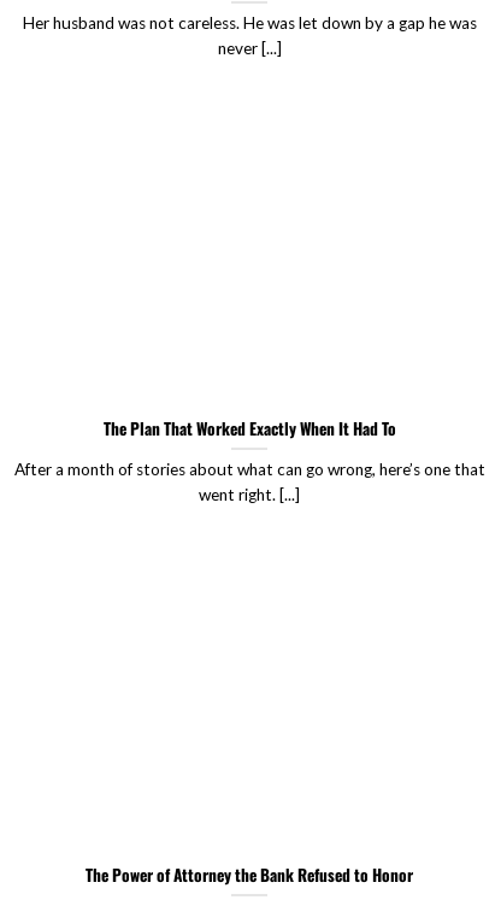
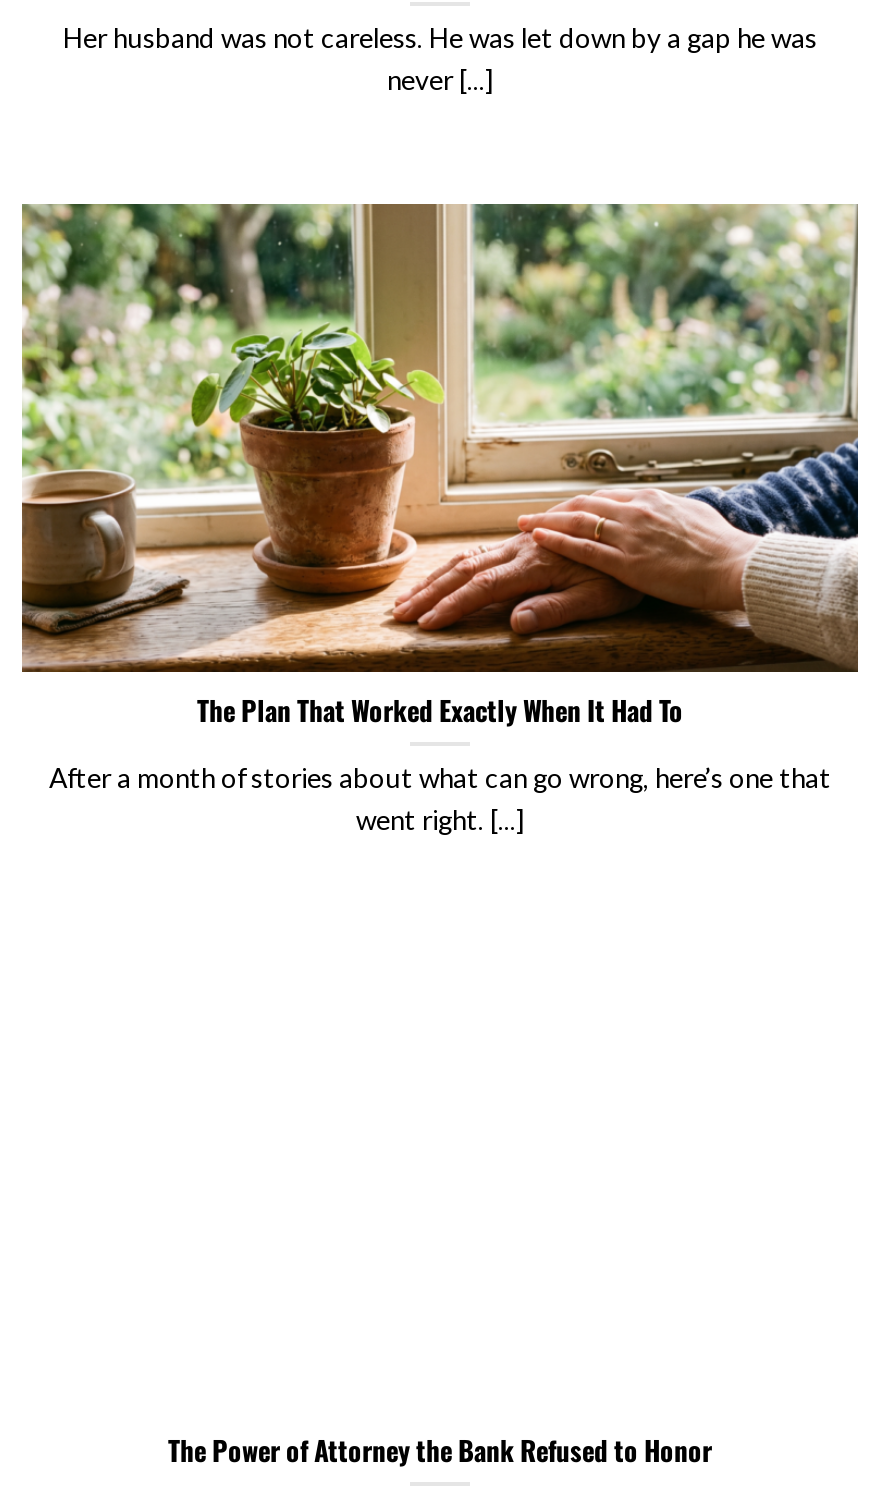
none -> [20,202,860,674] [image]

